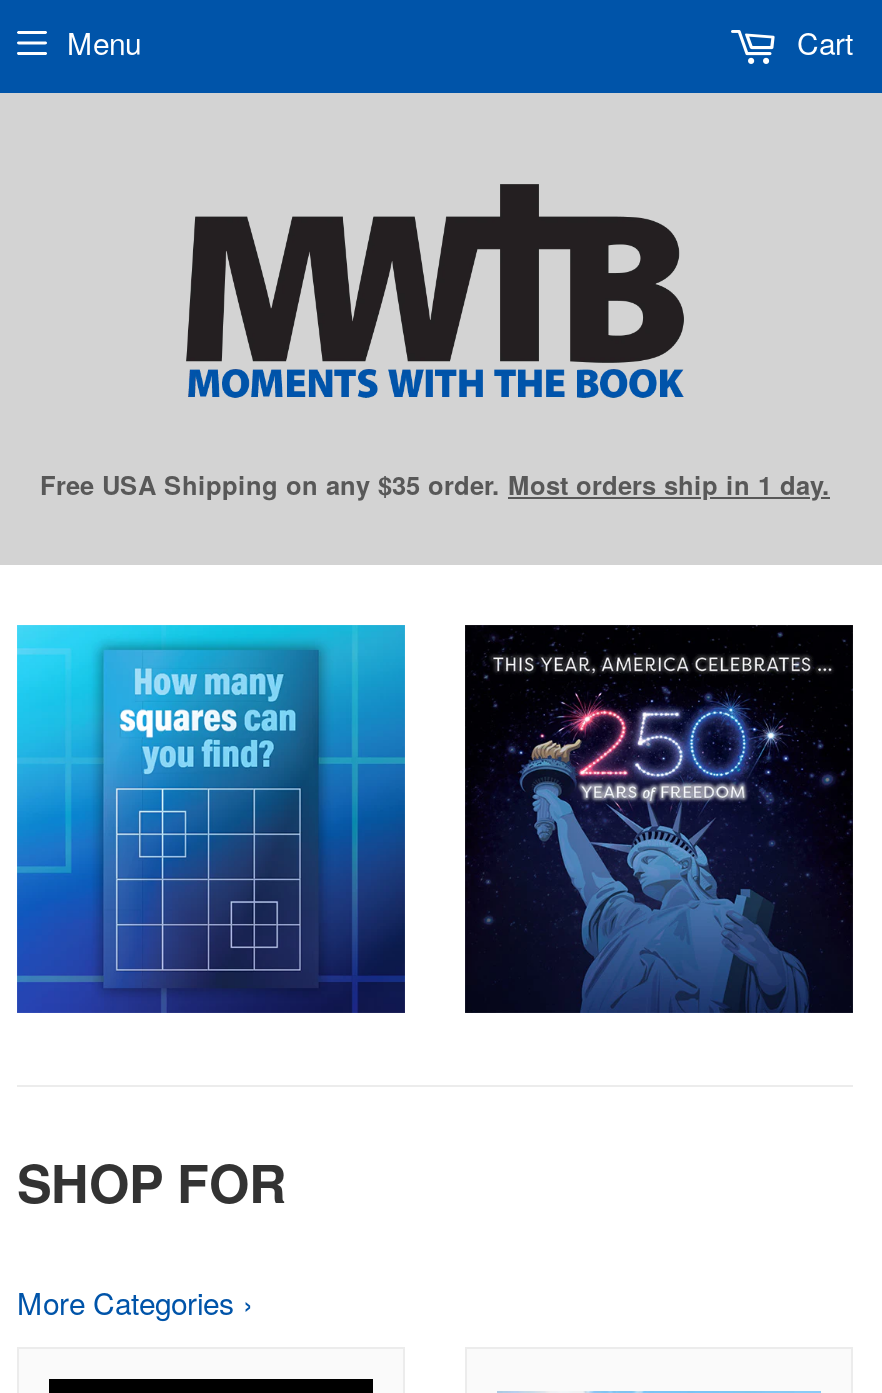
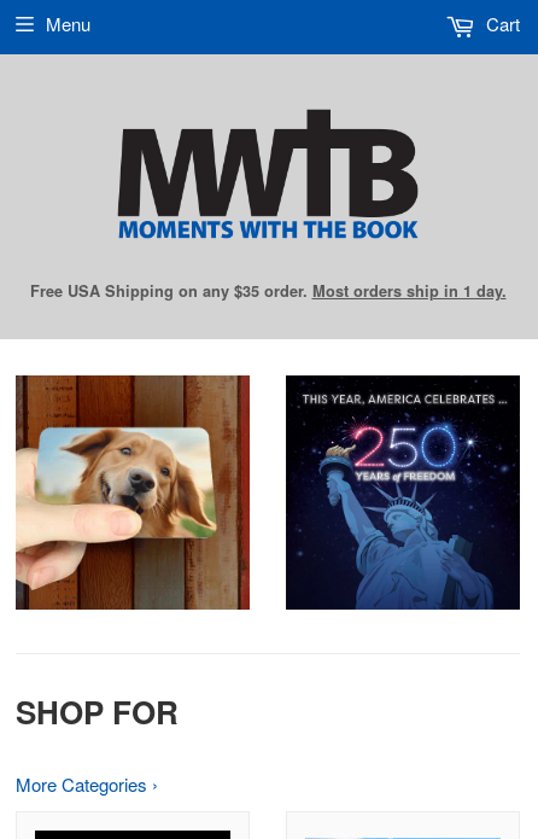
[15,623,407,1015] [image] -> [14,374,251,611] [image]

